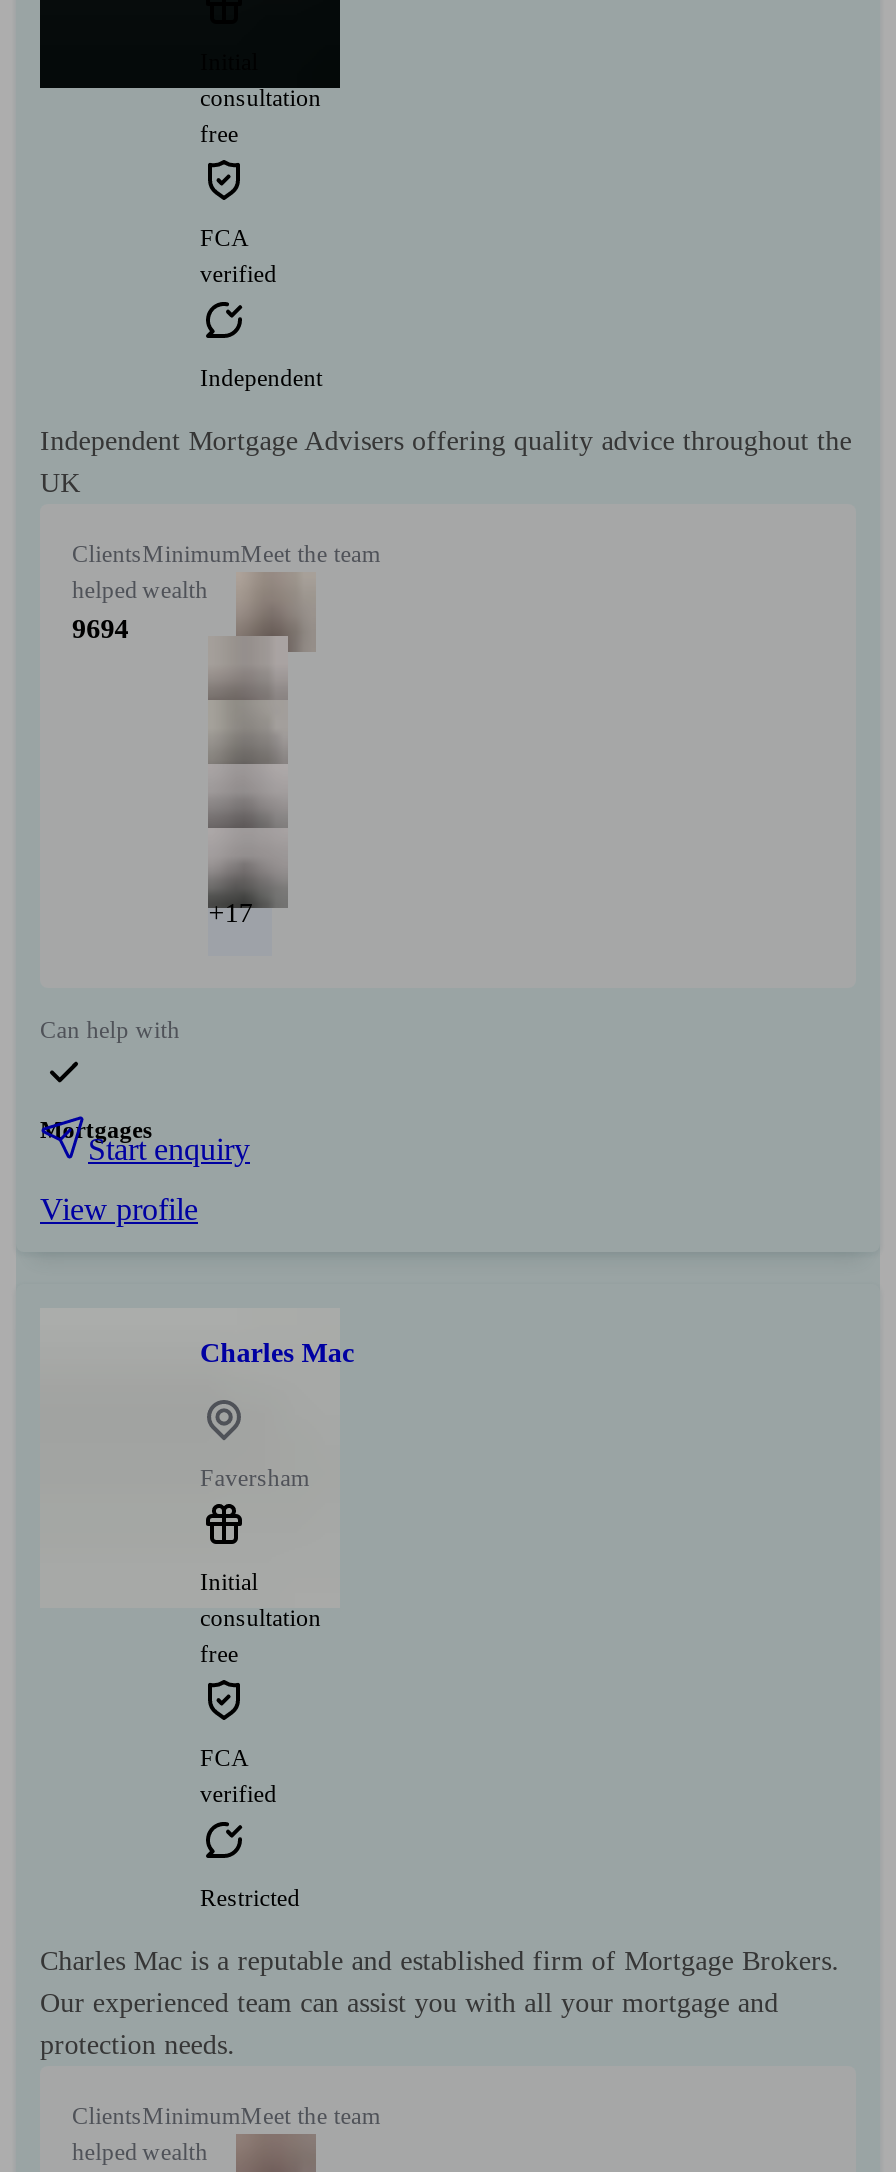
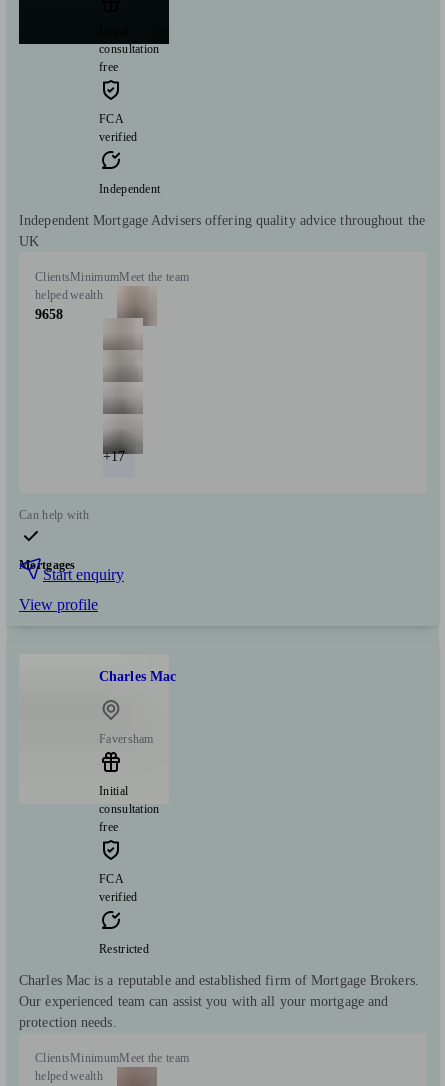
[72,614,129,644] 9694 -> [35,307,63,322] 9658

